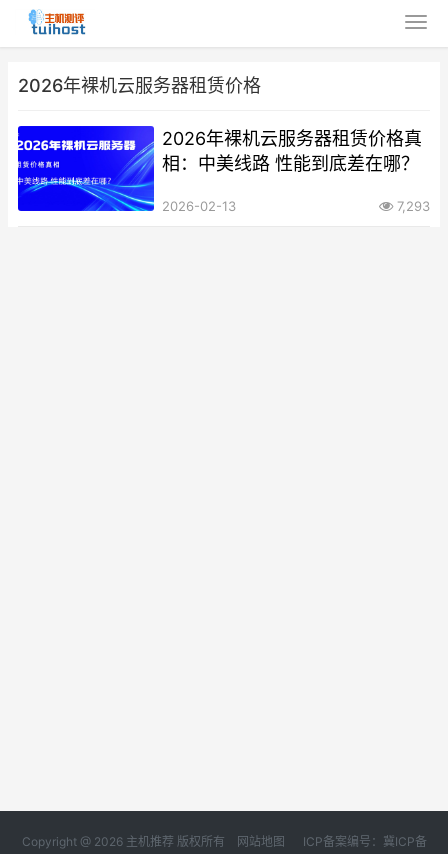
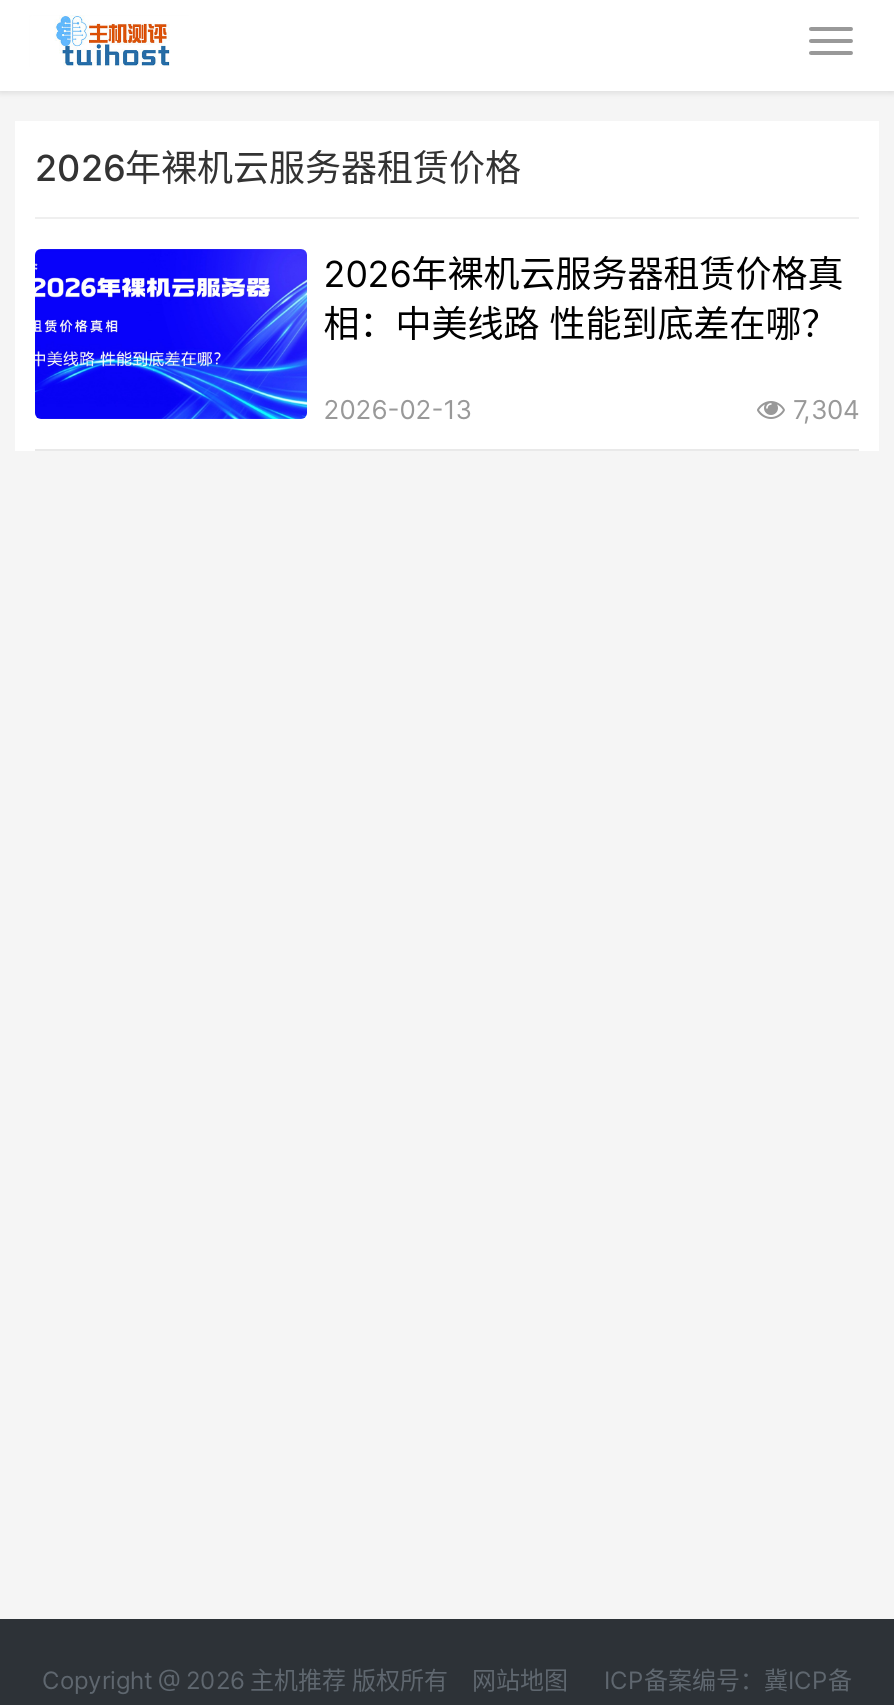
[393,198,430,214] 7,293 -> [785,393,859,425] 7,304

